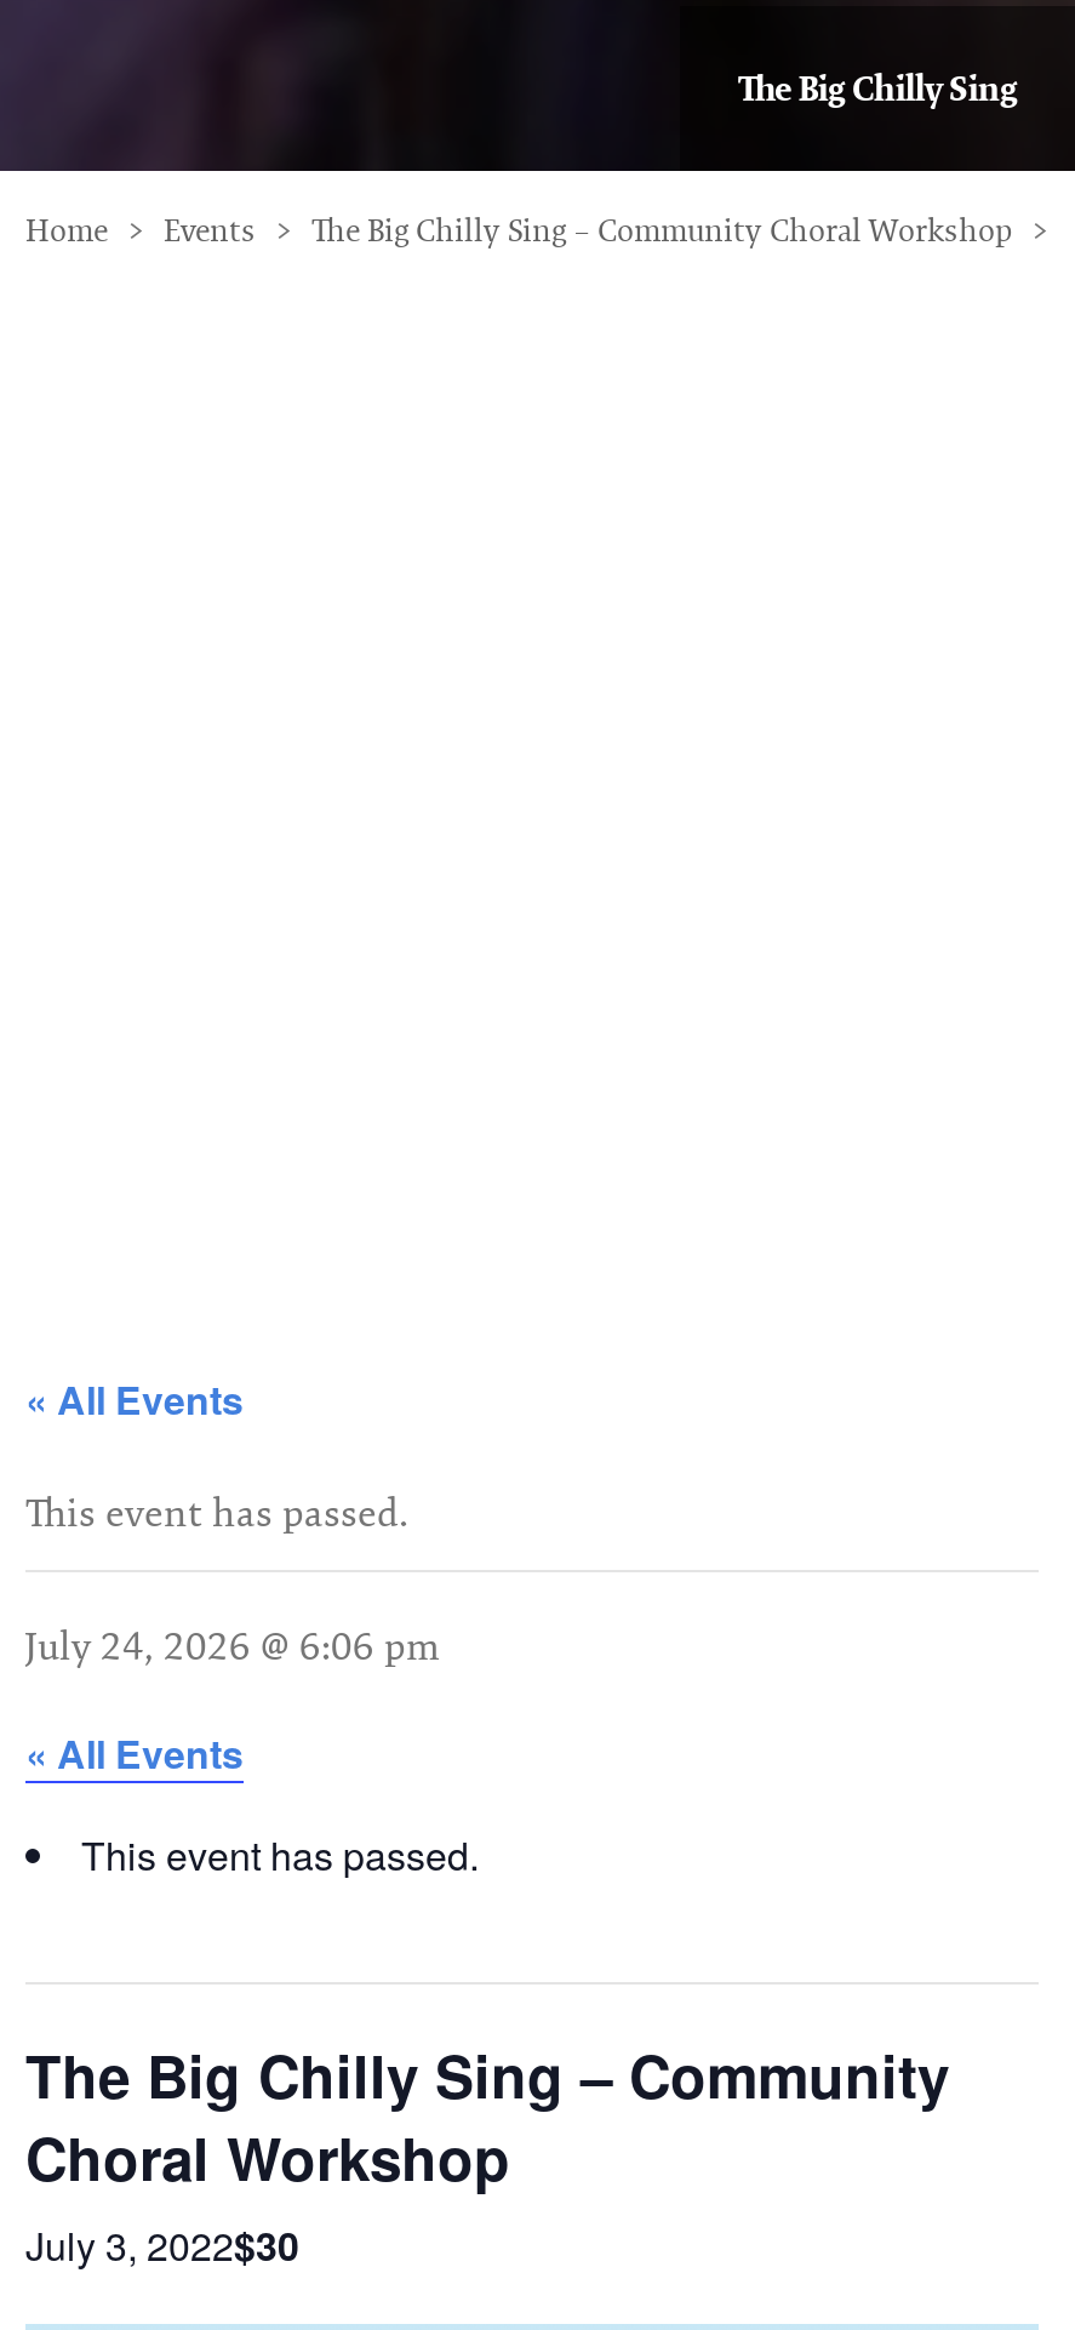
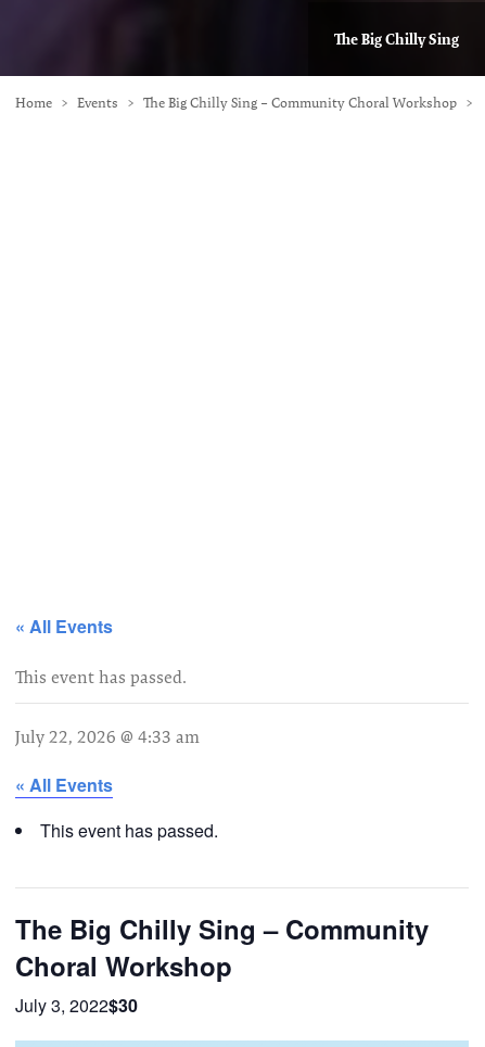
[25,1623,440,1669] July 24, 2026 @ 6:06 pm -> [15,727,200,747] July 22, 2026 @ 4:33 am

